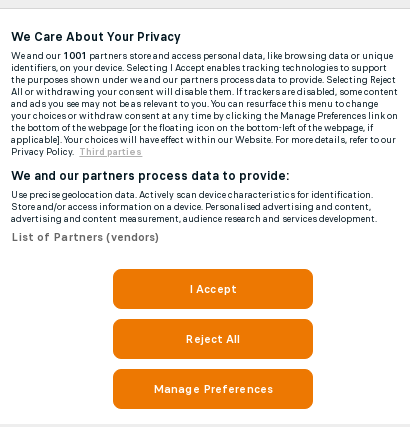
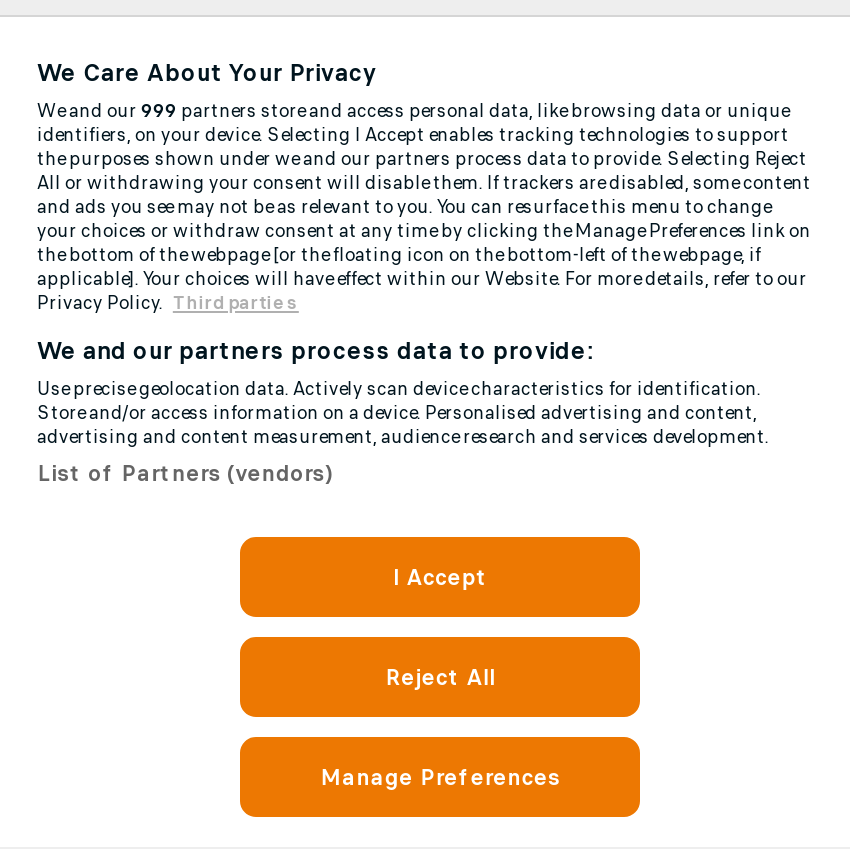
[11,50,393,62] We and our 1001 partners store and access personal data, like browsing data or unique -> [37,99,789,123] We and our 999 partners store and access personal data, like browsing data or unique

